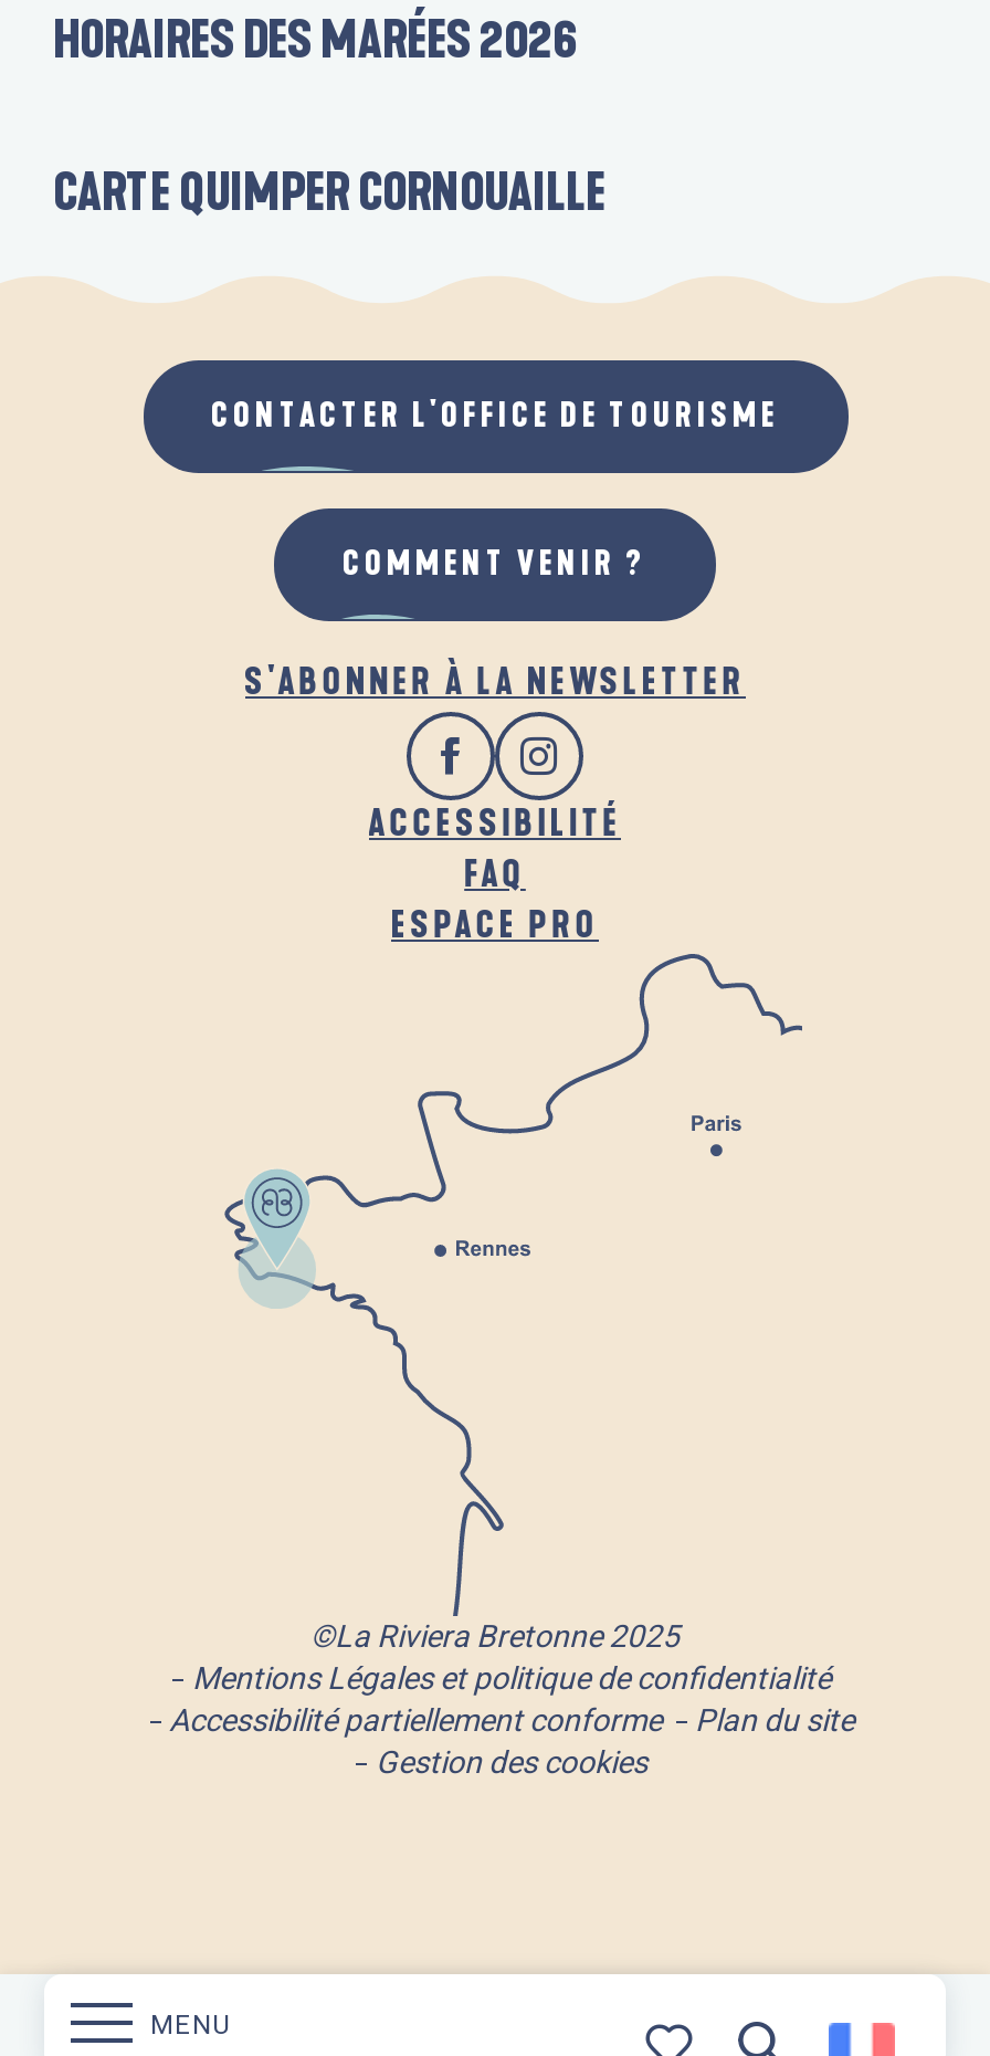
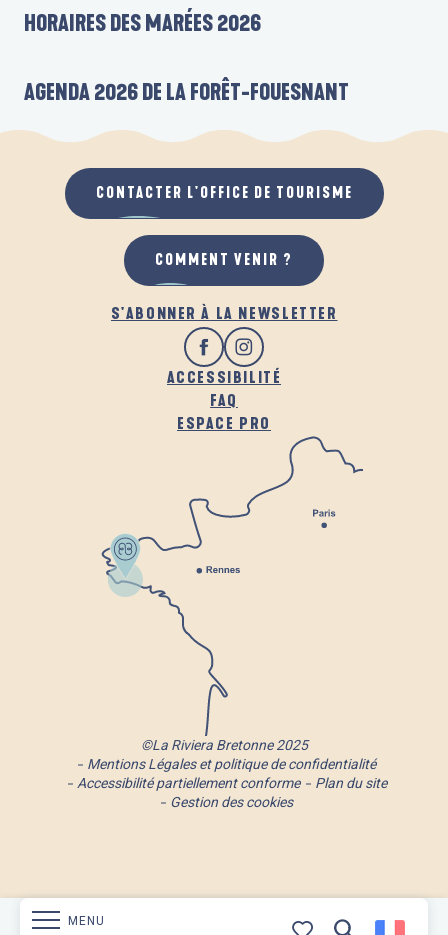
[53,164,605,224] CARTE QUIMPER CORNOUAILLE -> [24,79,349,106] AGENDA 2026 DE LA FORÊT-FOUESNANT

